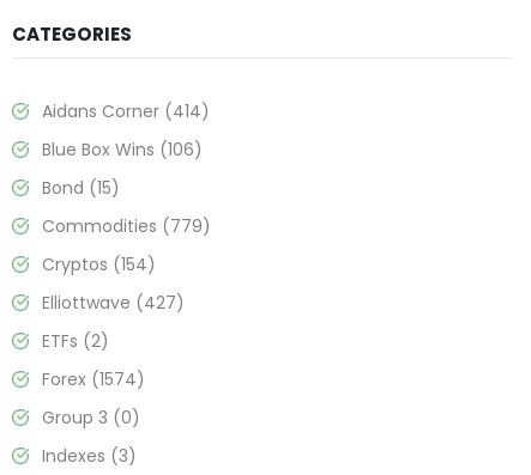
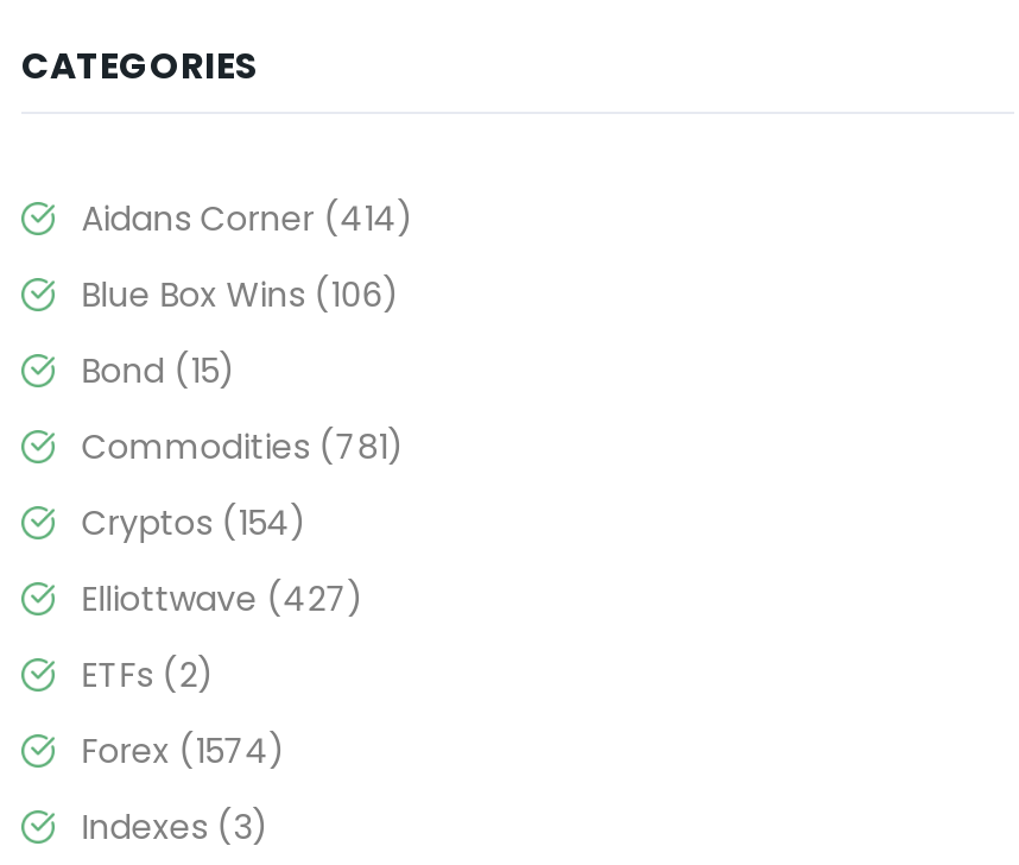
[42,215,211,238] Commodities (779) -> [81,424,404,471] Commodities (781)
[42,406,140,430] Group 3 (0) -> none

